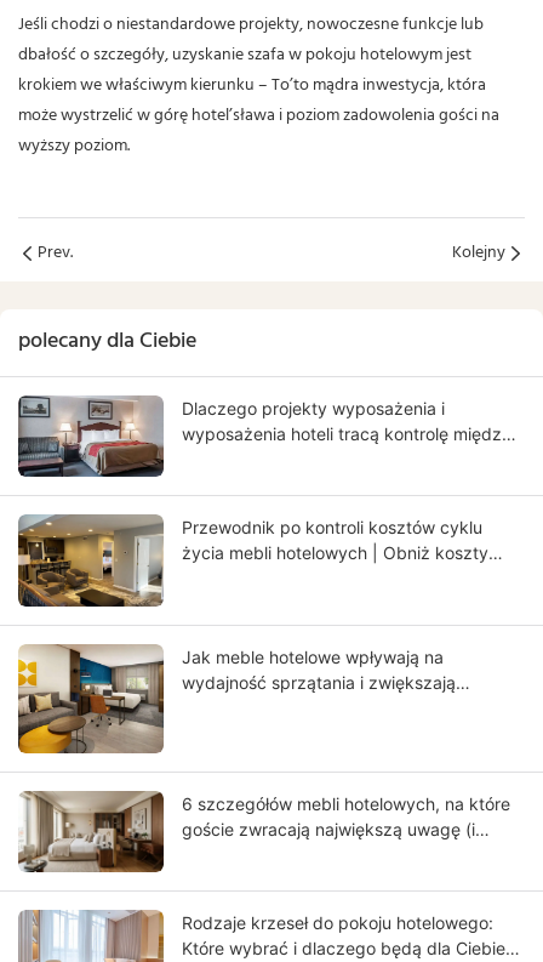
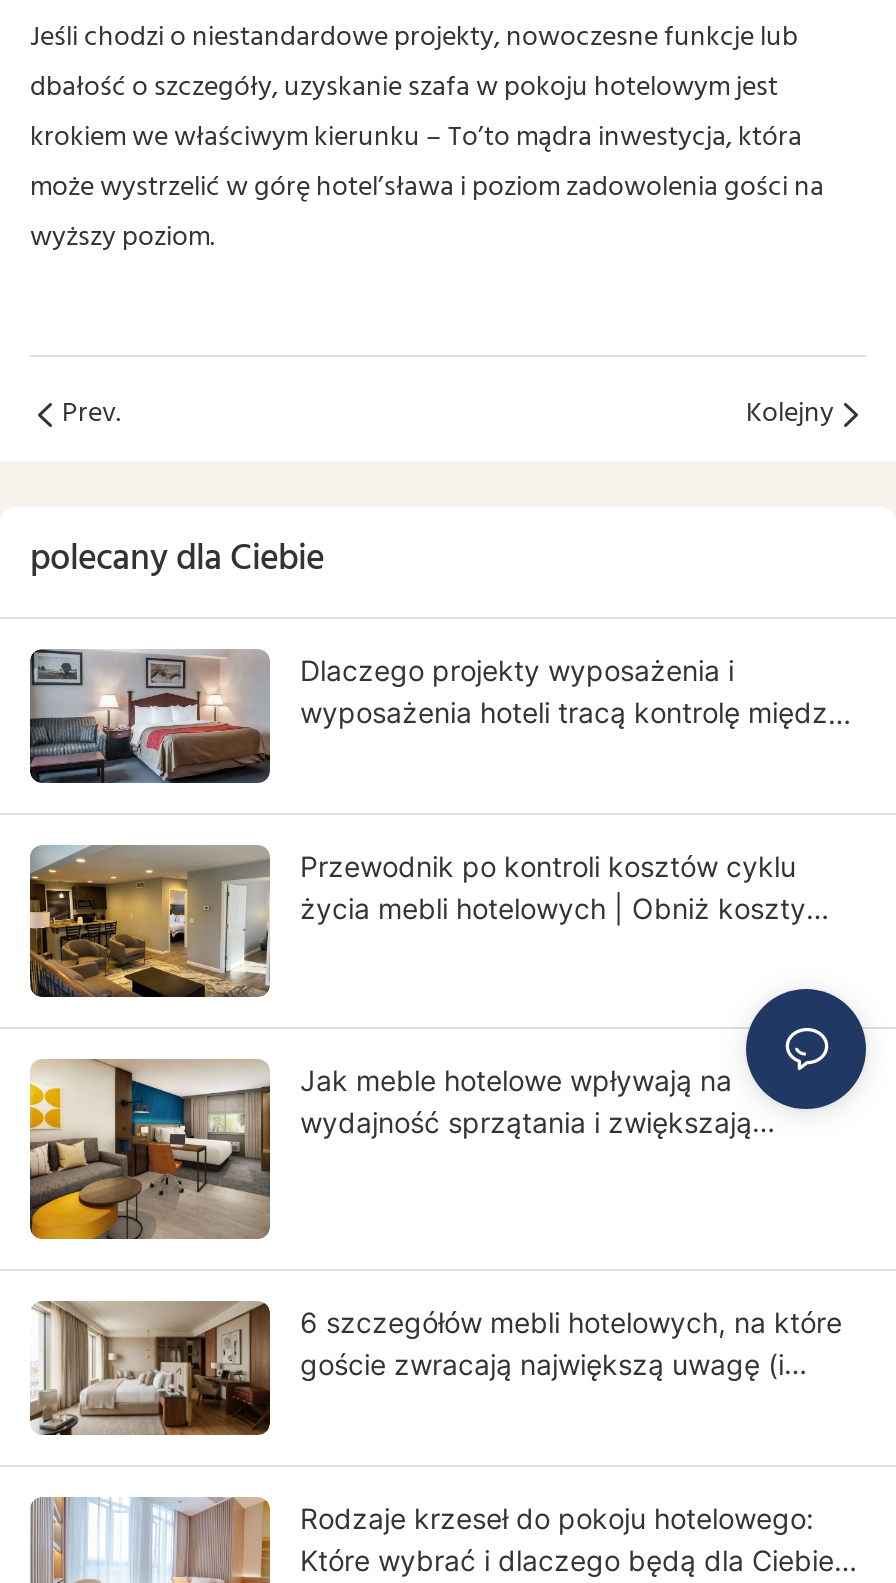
none -> [744,987,868,1113] [image]

